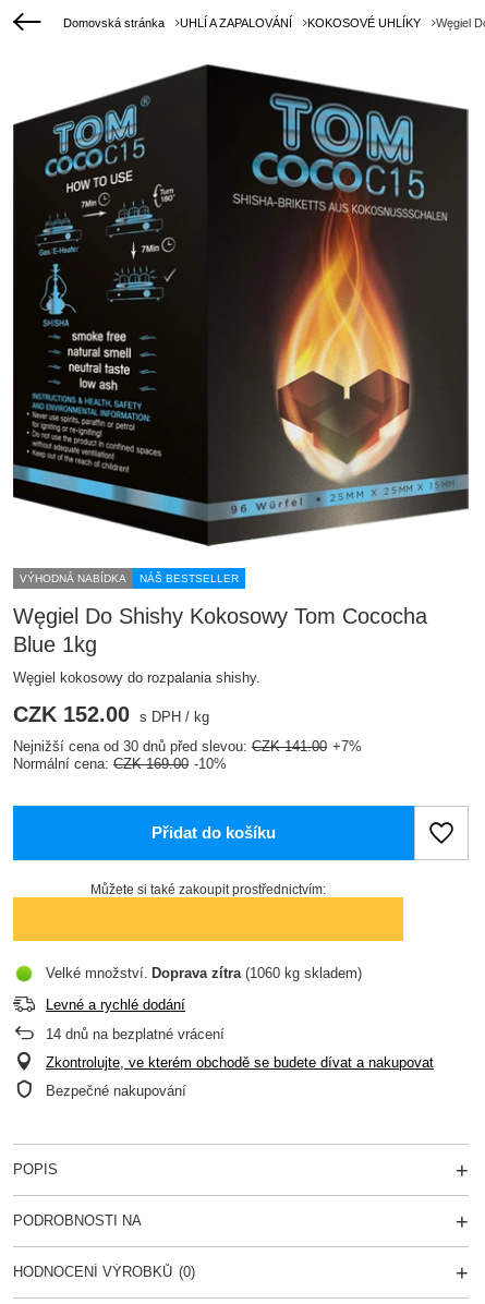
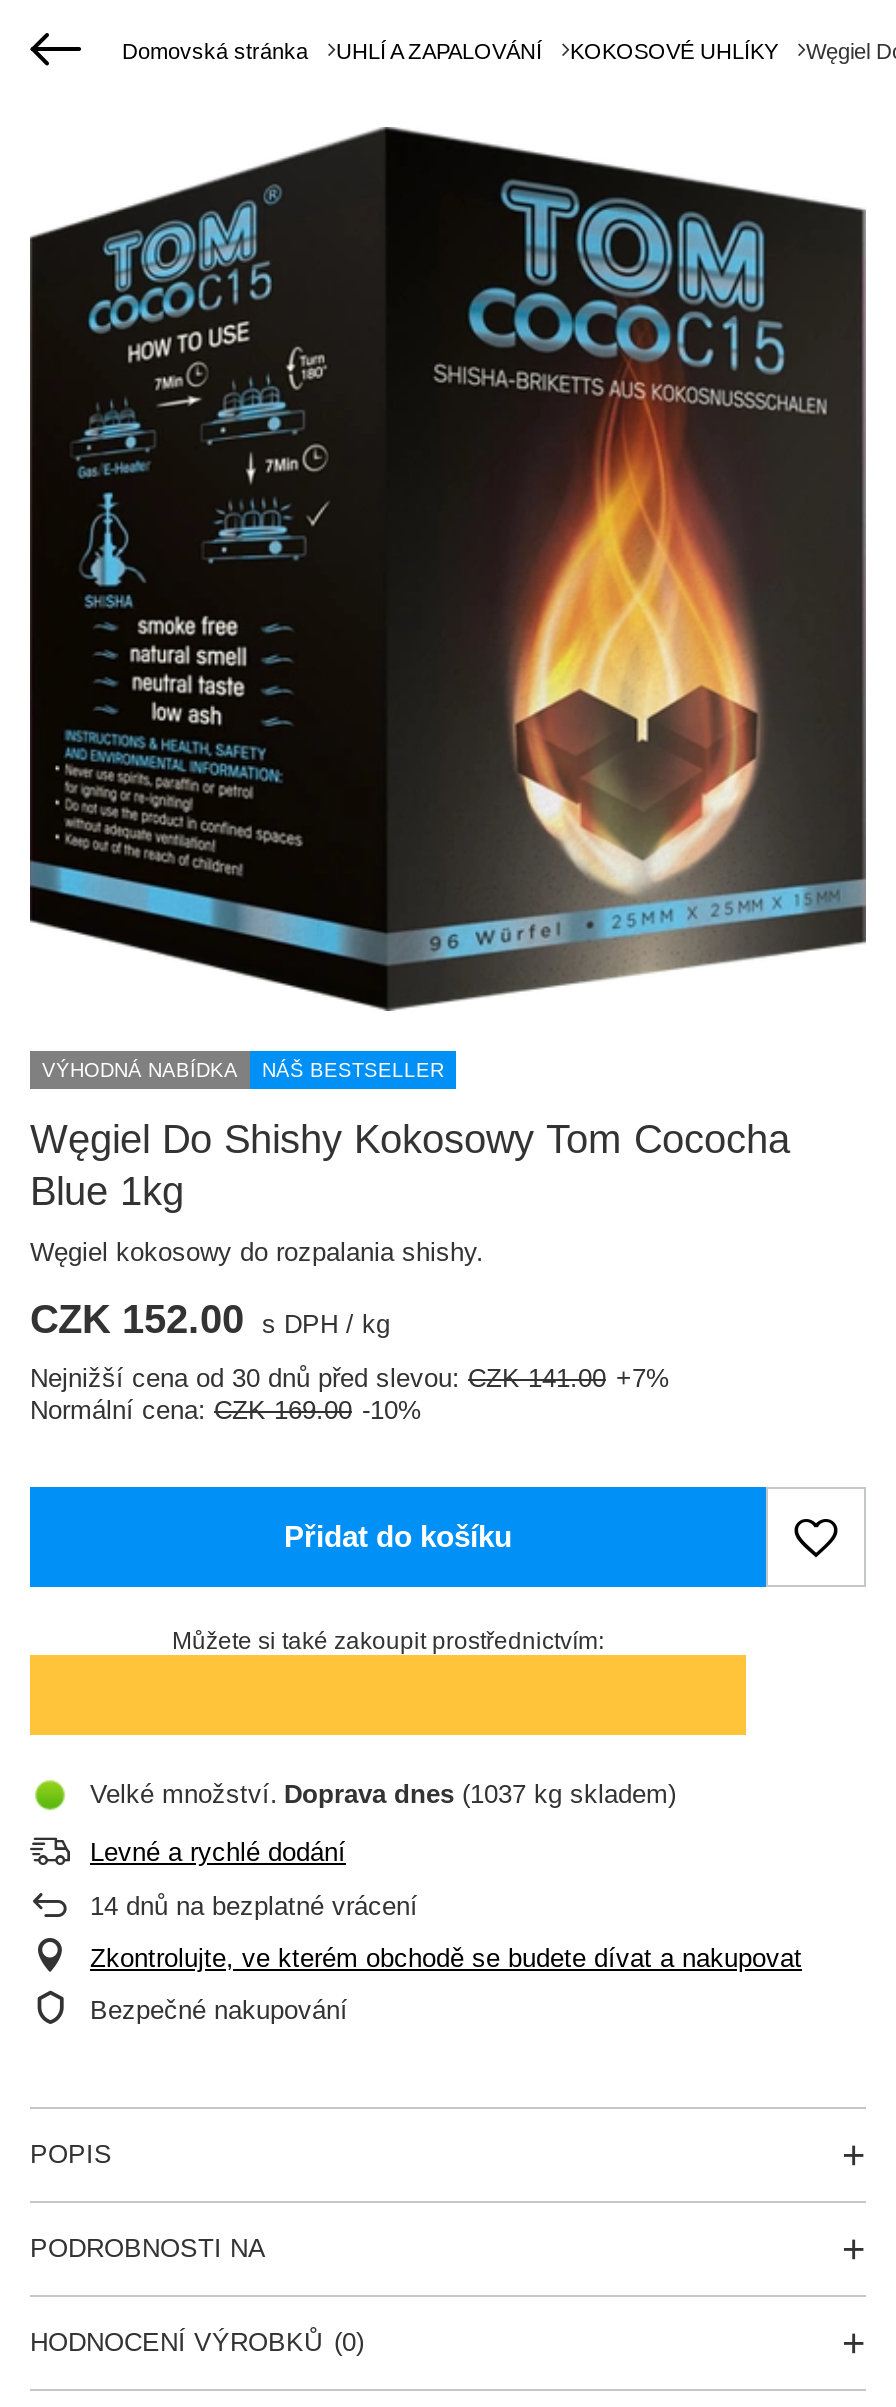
[46,964,362,981] Velké množství Doprava zítra (1060 kg skladem) -> [90,1778,676,1808] Velké množství Doprava dnes (1037 kg skladem)

